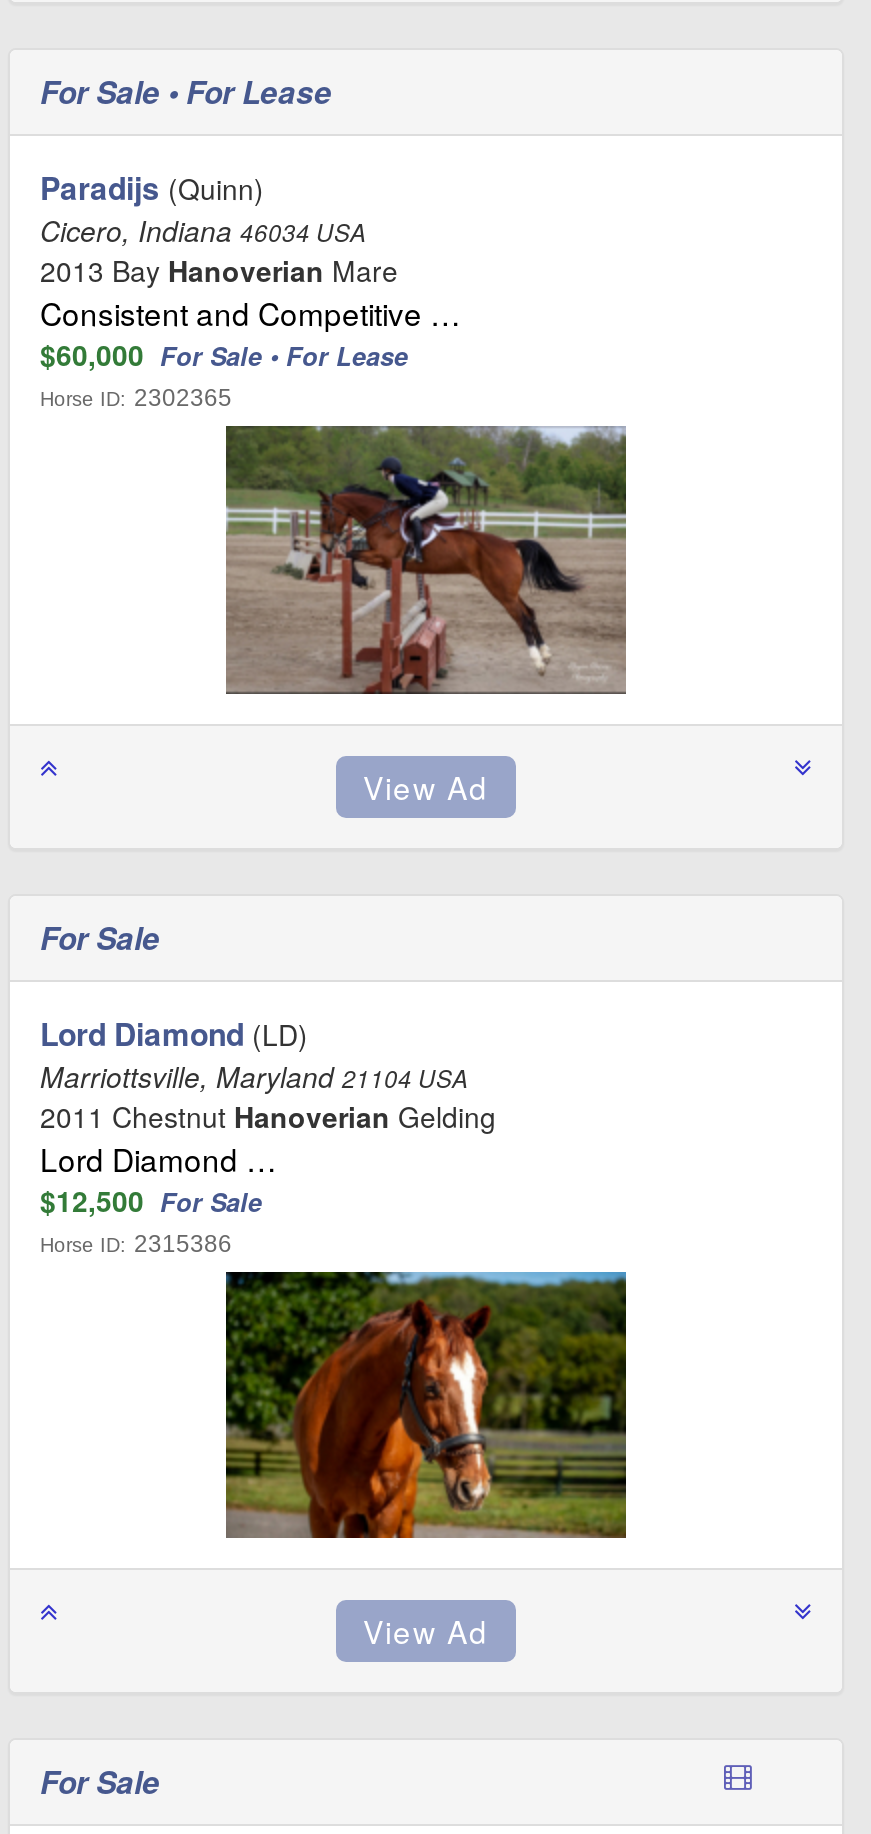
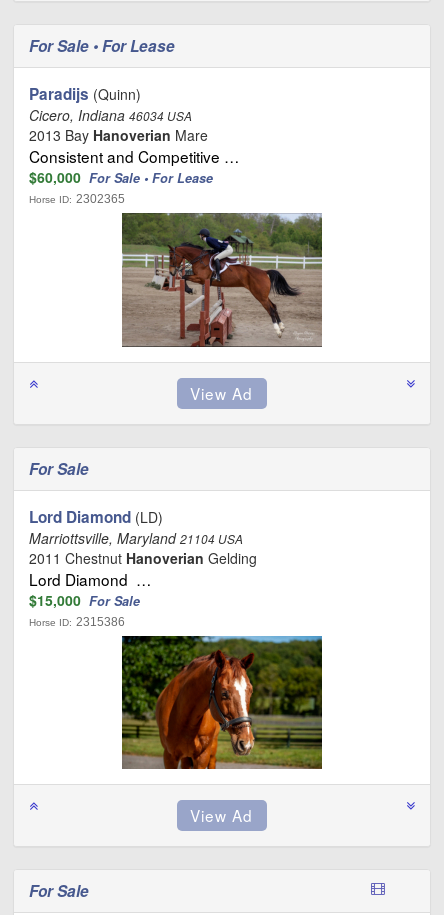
[40,1179,270,1219] $12,500 For Sale -> [29,590,144,610] $15,000 For Sale

